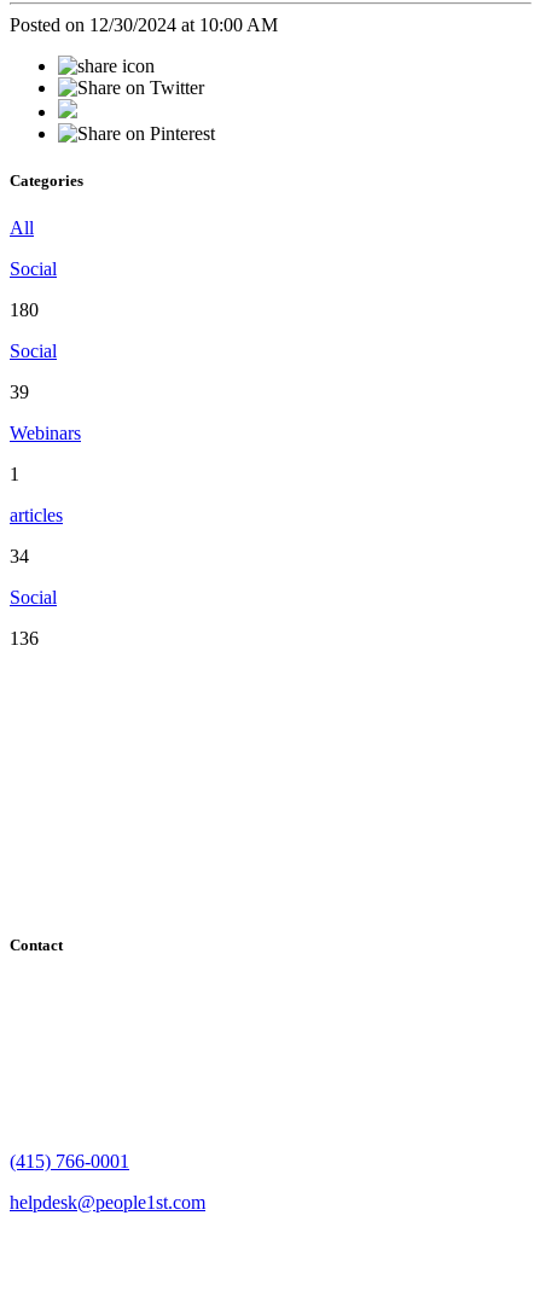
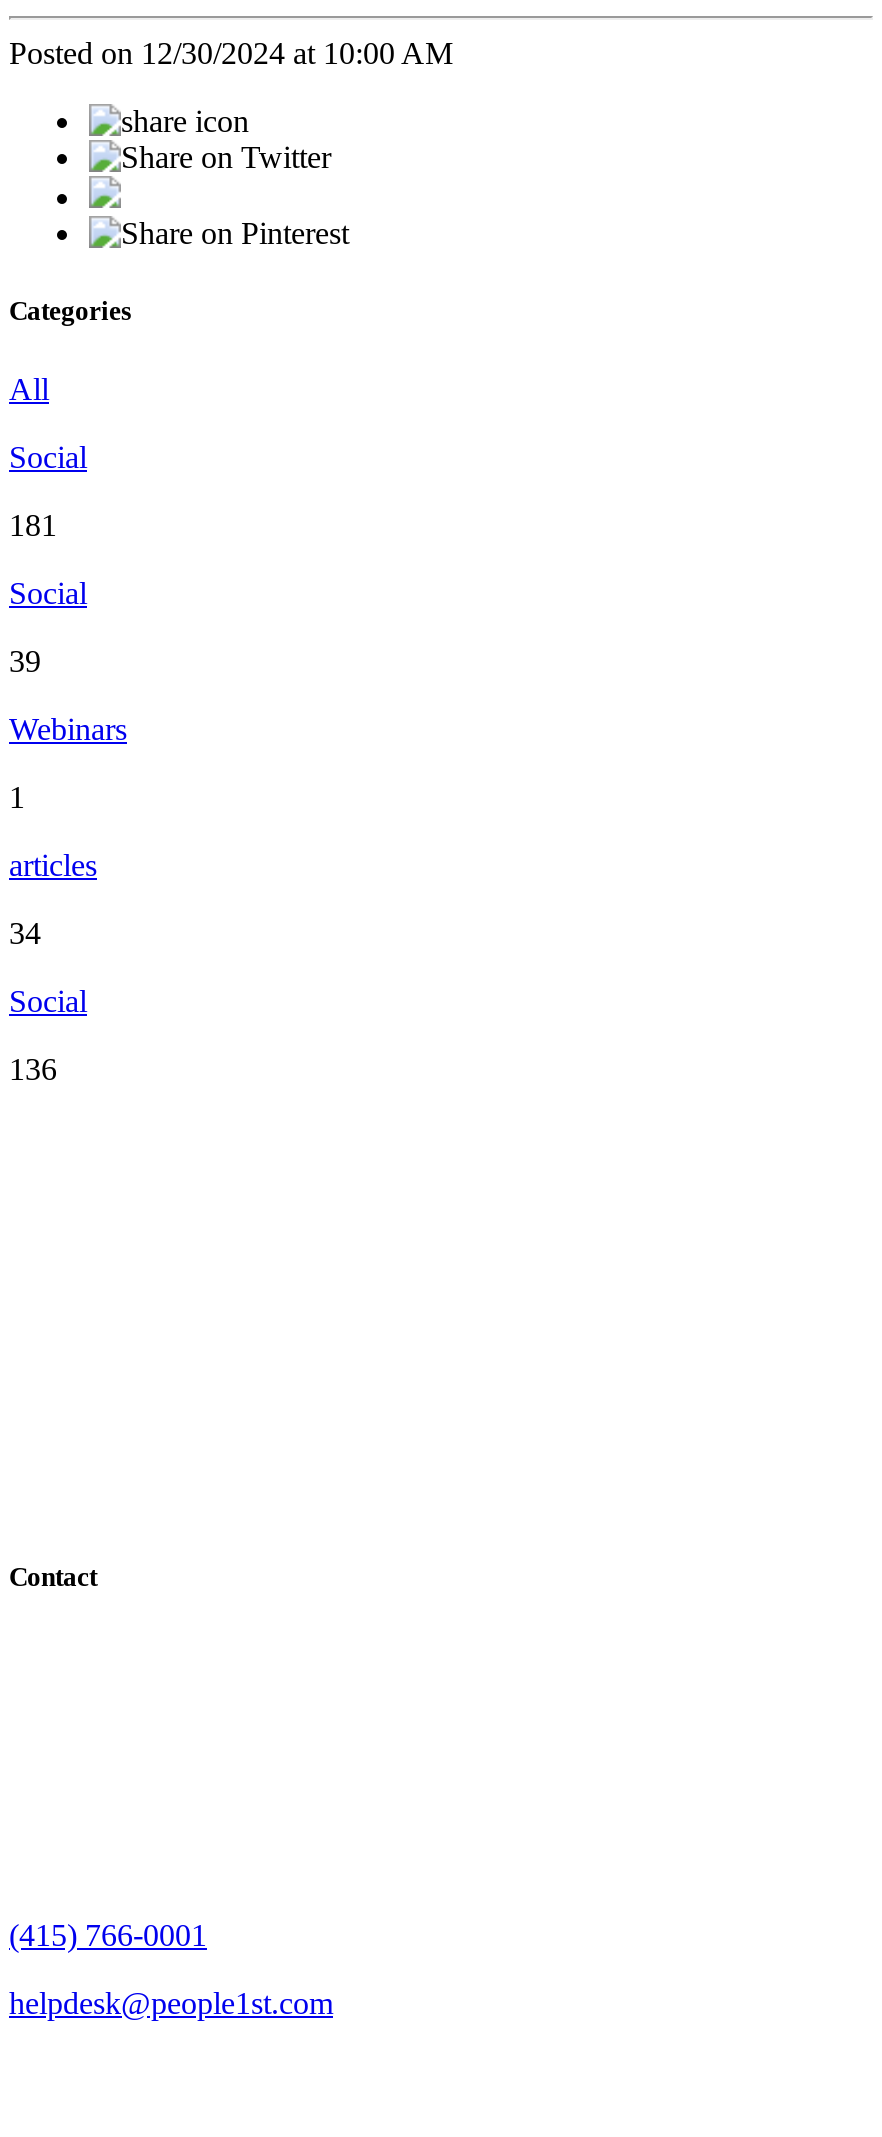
[10,299,39,320] 180 -> [9,508,57,542] 181

